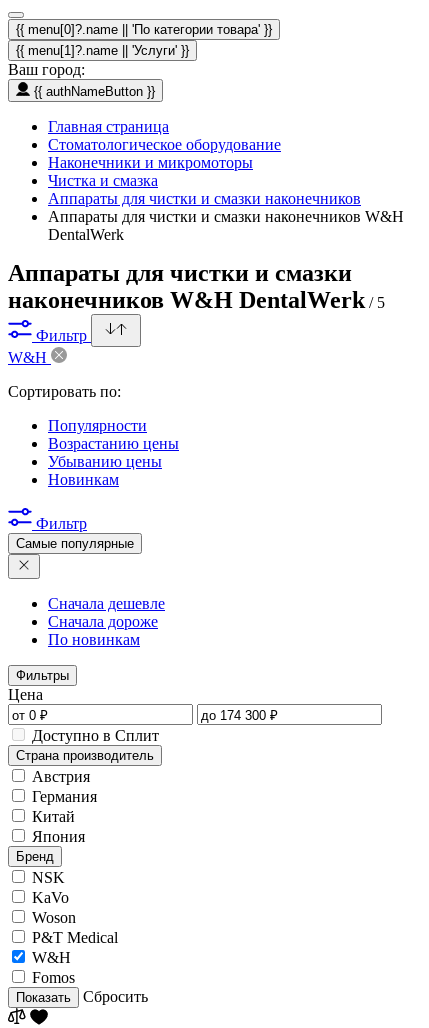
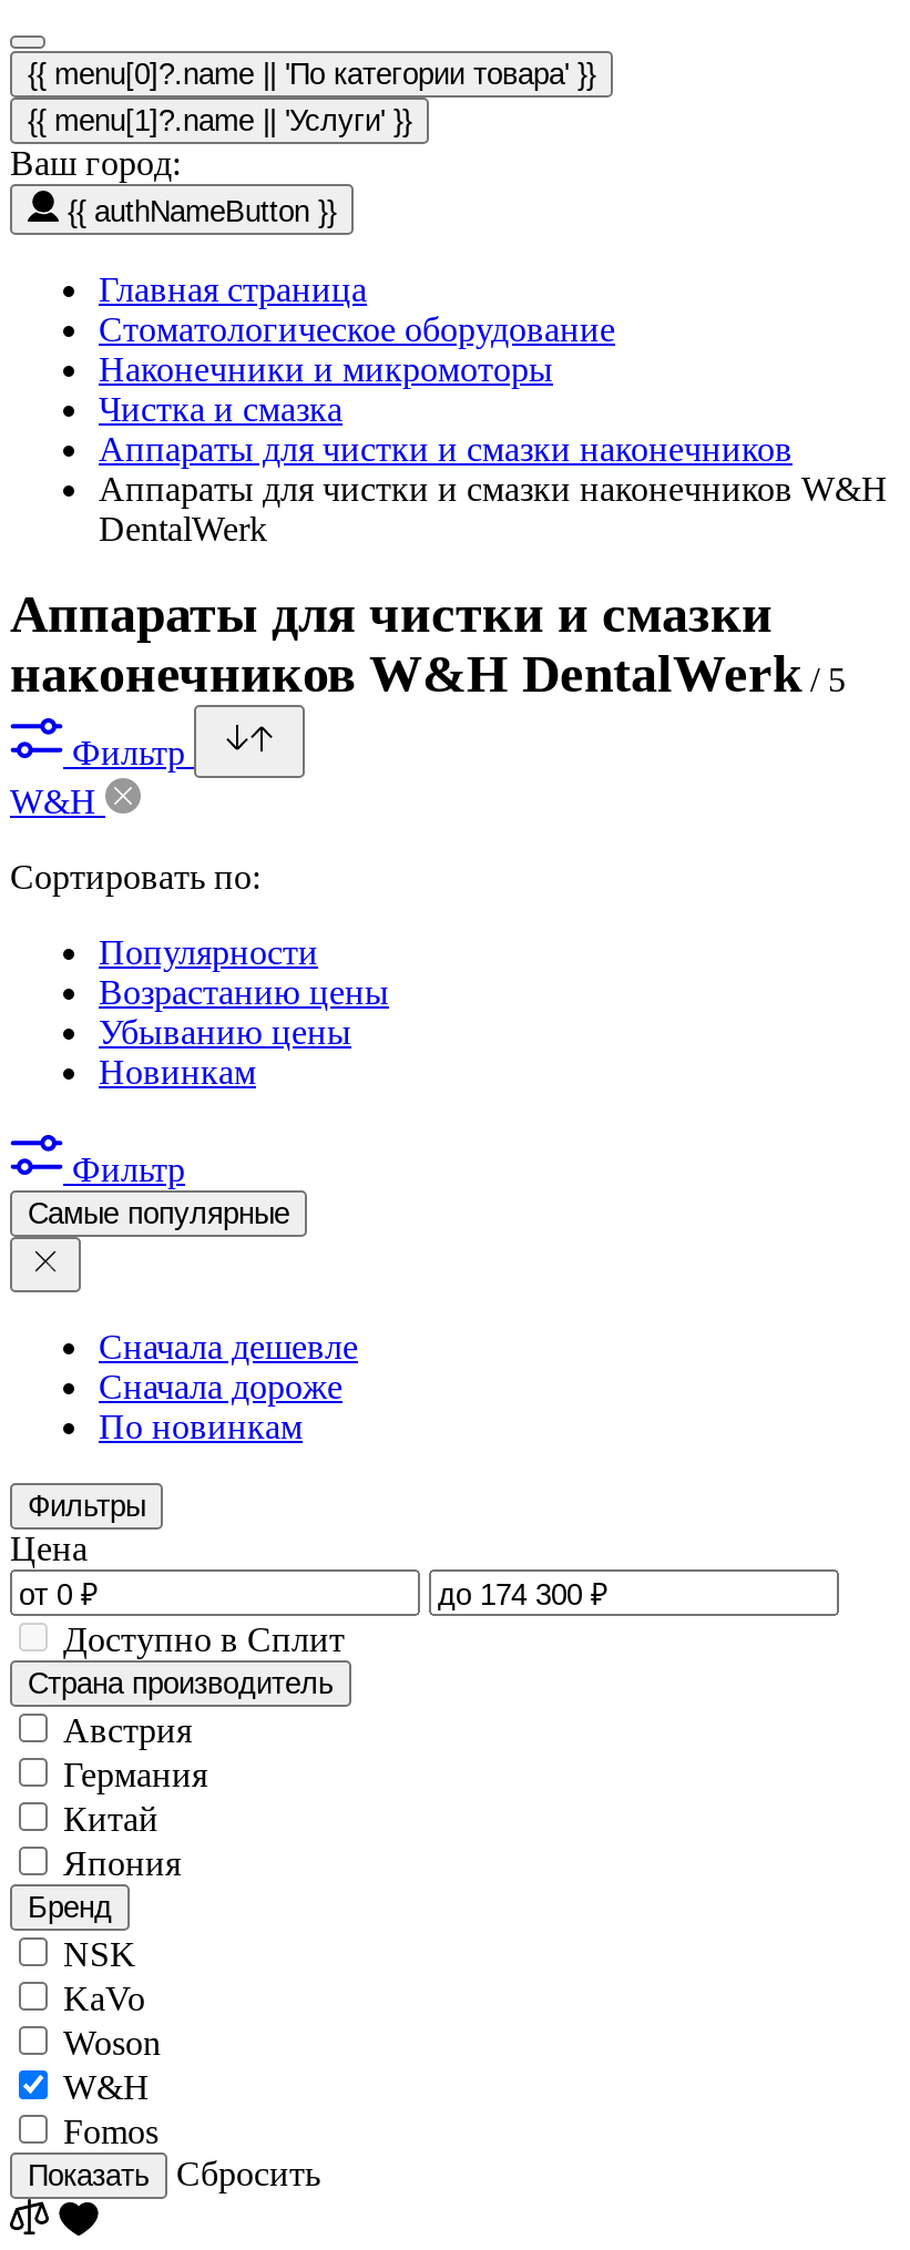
[32,929,118,946] P&T Medical -> none

